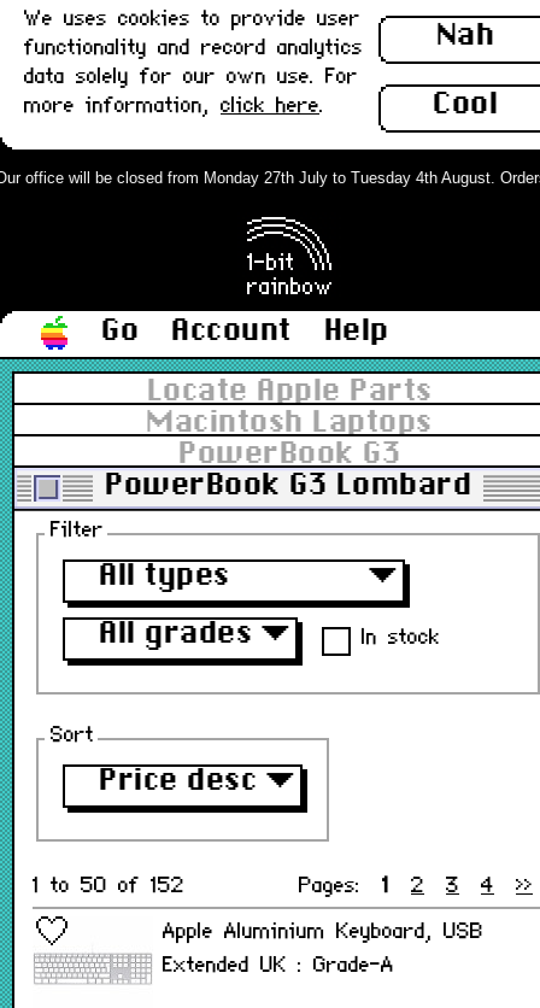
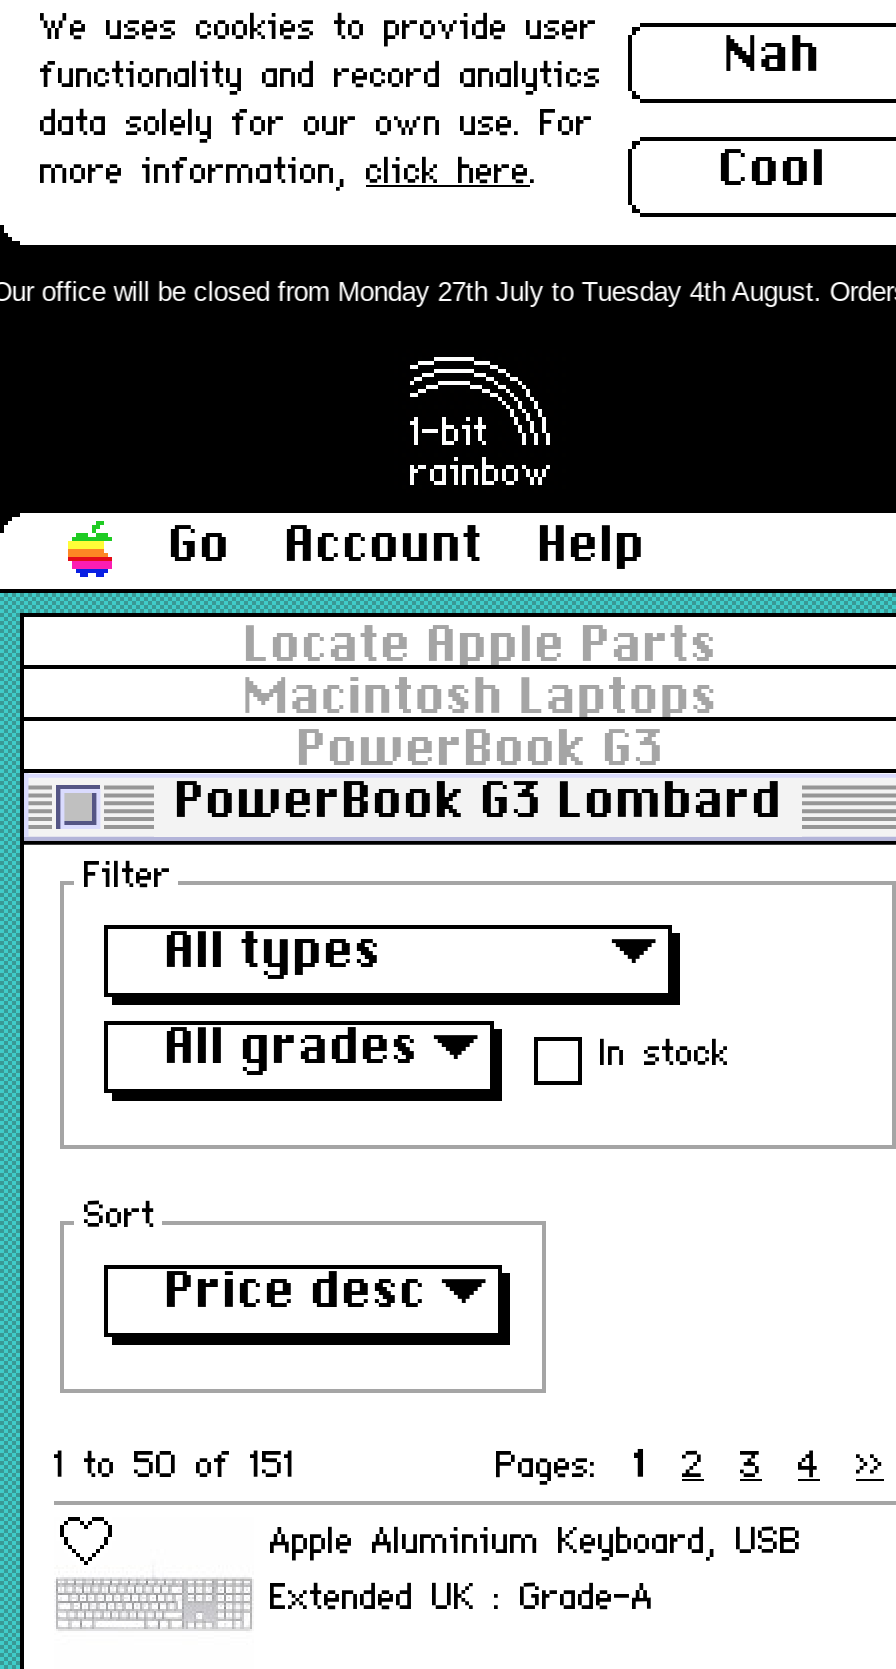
[33,877,184,897] 1 to 50 of 152 -> [54,1451,296,1485] 1 to 50 of 151

